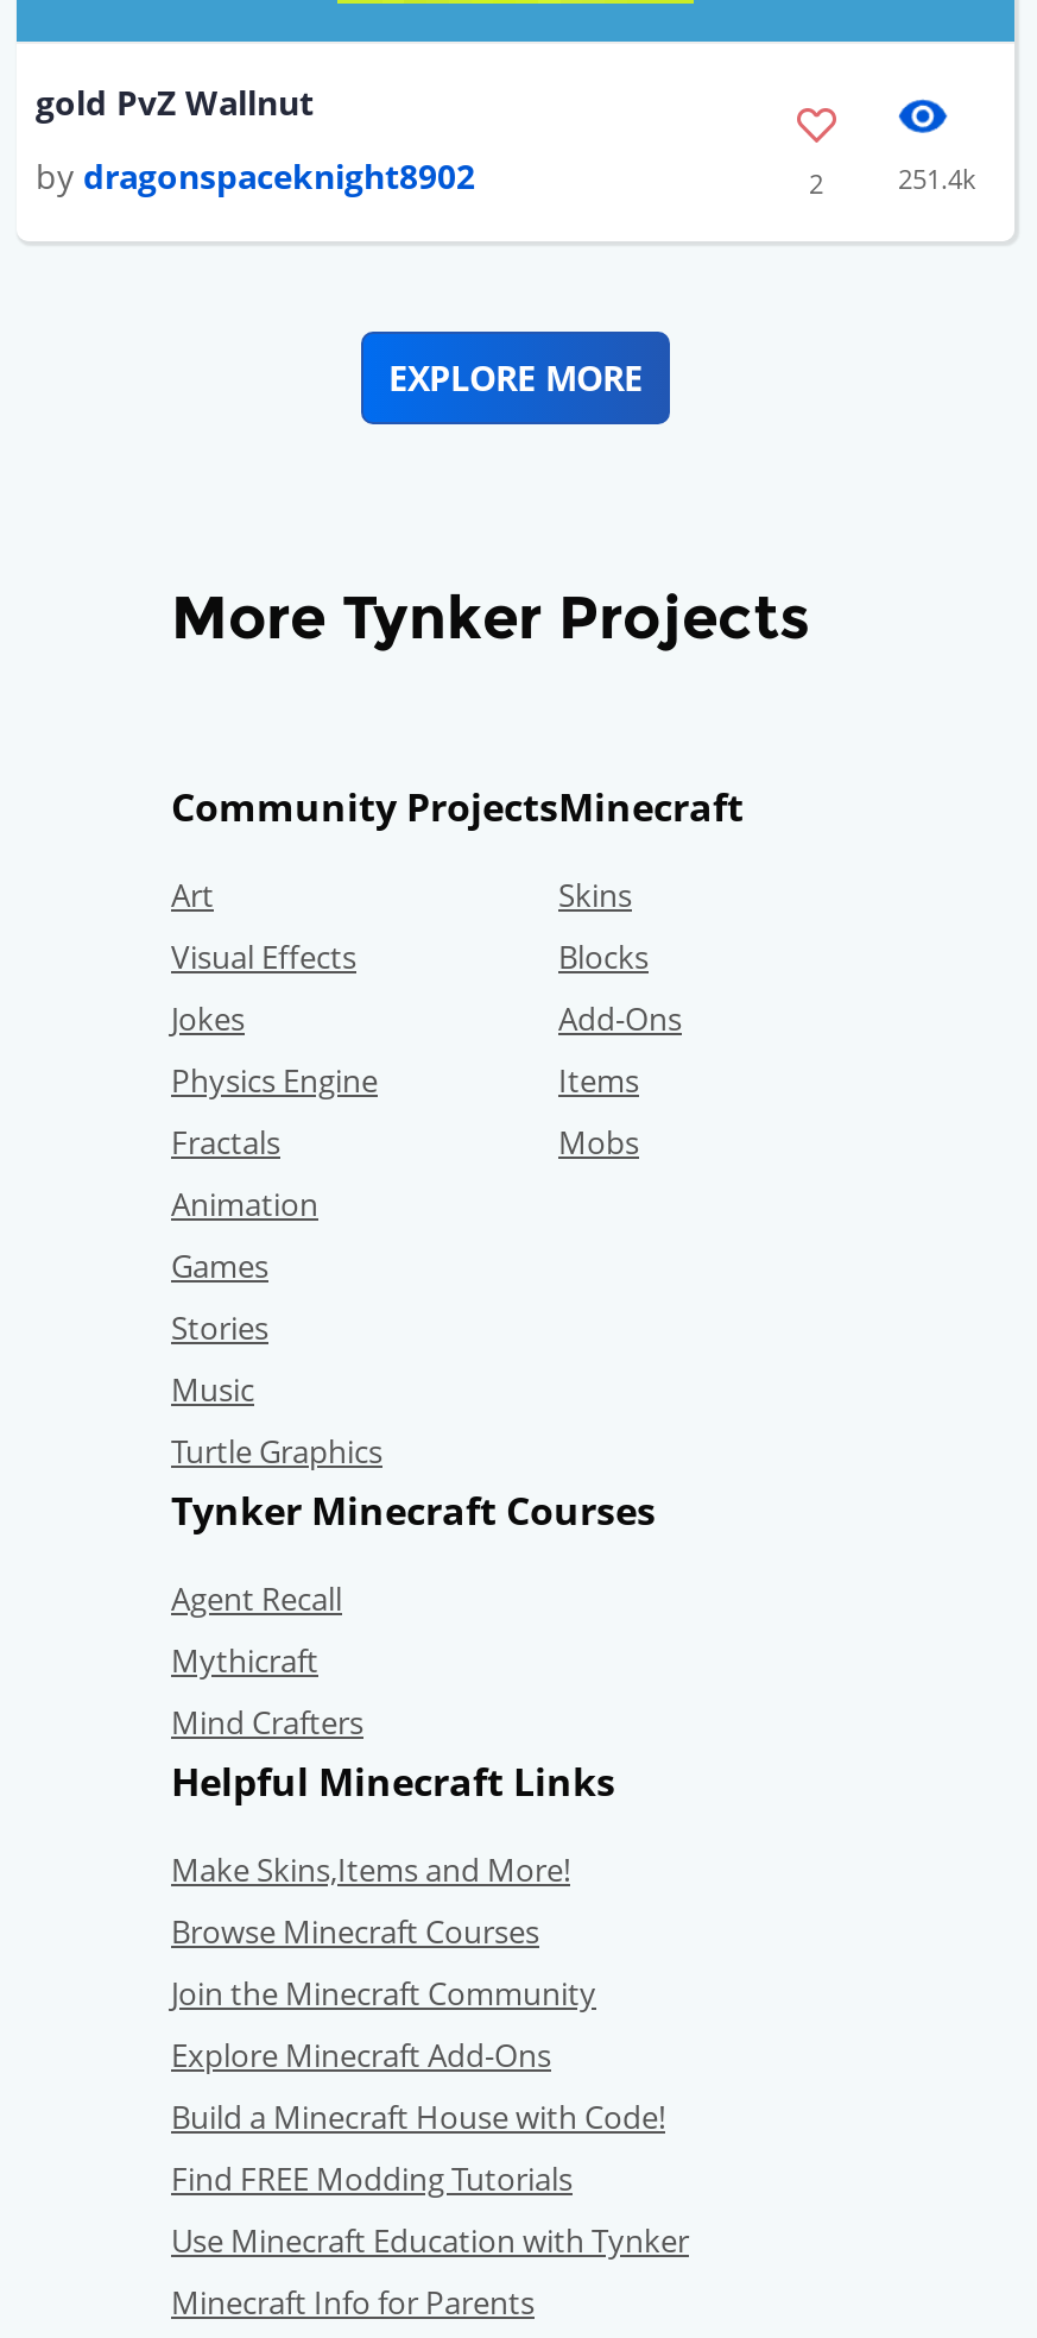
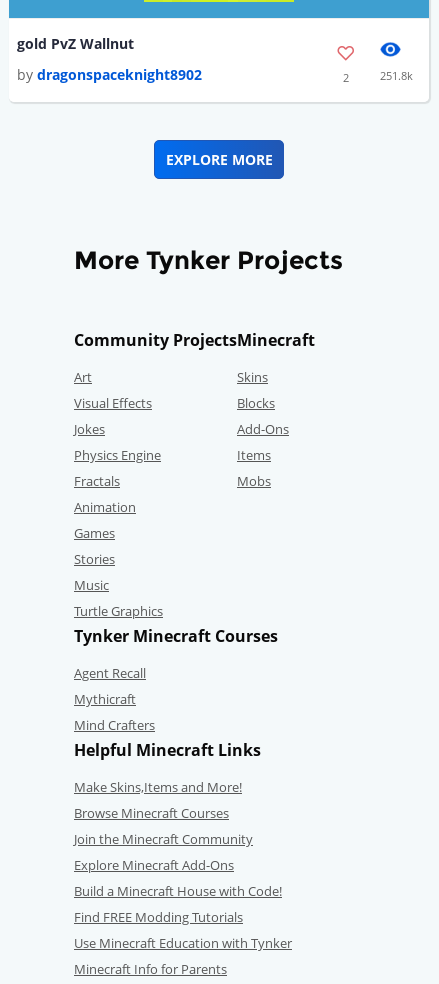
[898,160,976,195] 251.4k -> [380,68,413,83] 251.8k

